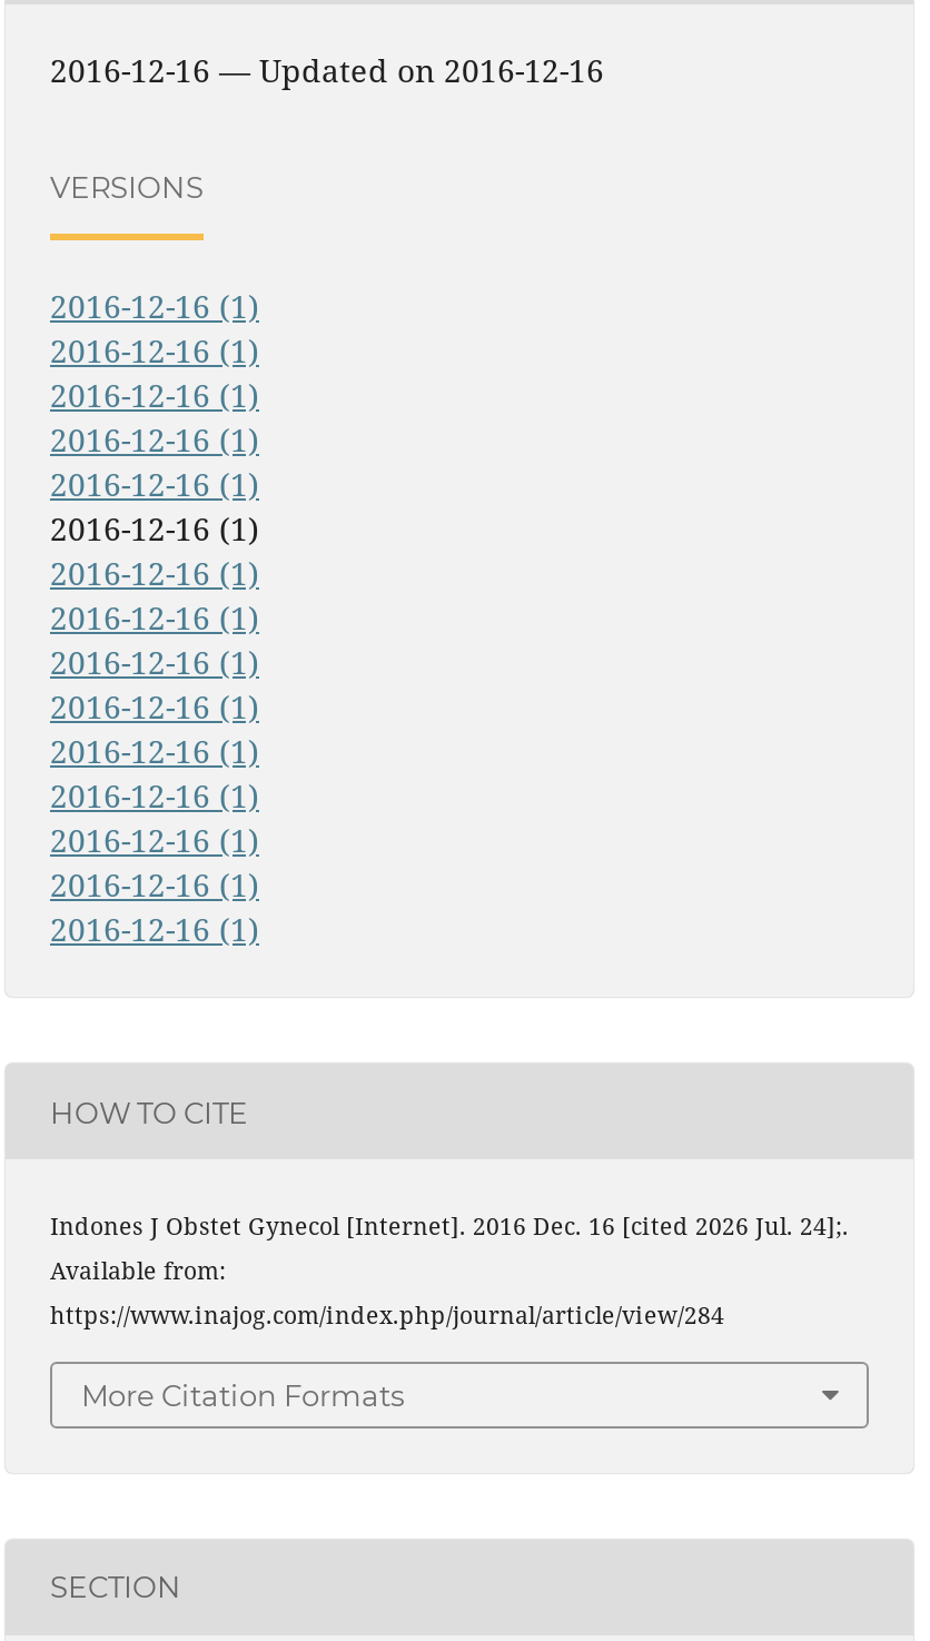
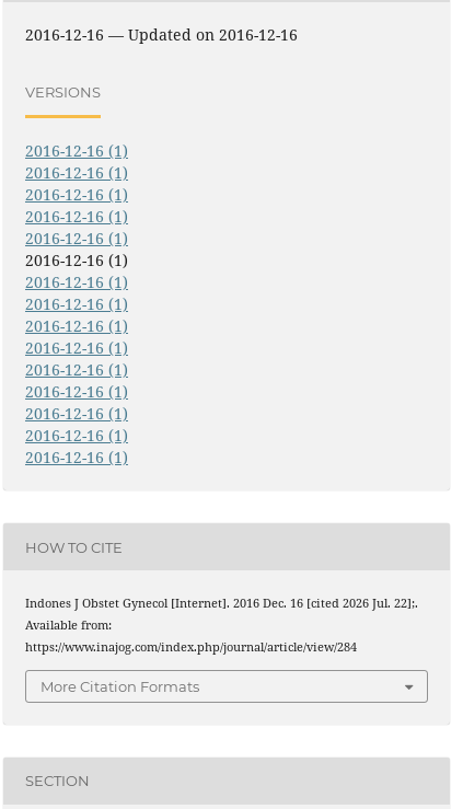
[50,1211,849,1242] Indones J Obstet Gynecol [Internet]. 2016 Dec. 16 [cited 2026 Jul. 24];. -> [25,596,418,611] Indones J Obstet Gynecol [Internet]. 2016 Dec. 16 [cited 2026 Jul. 22];.

